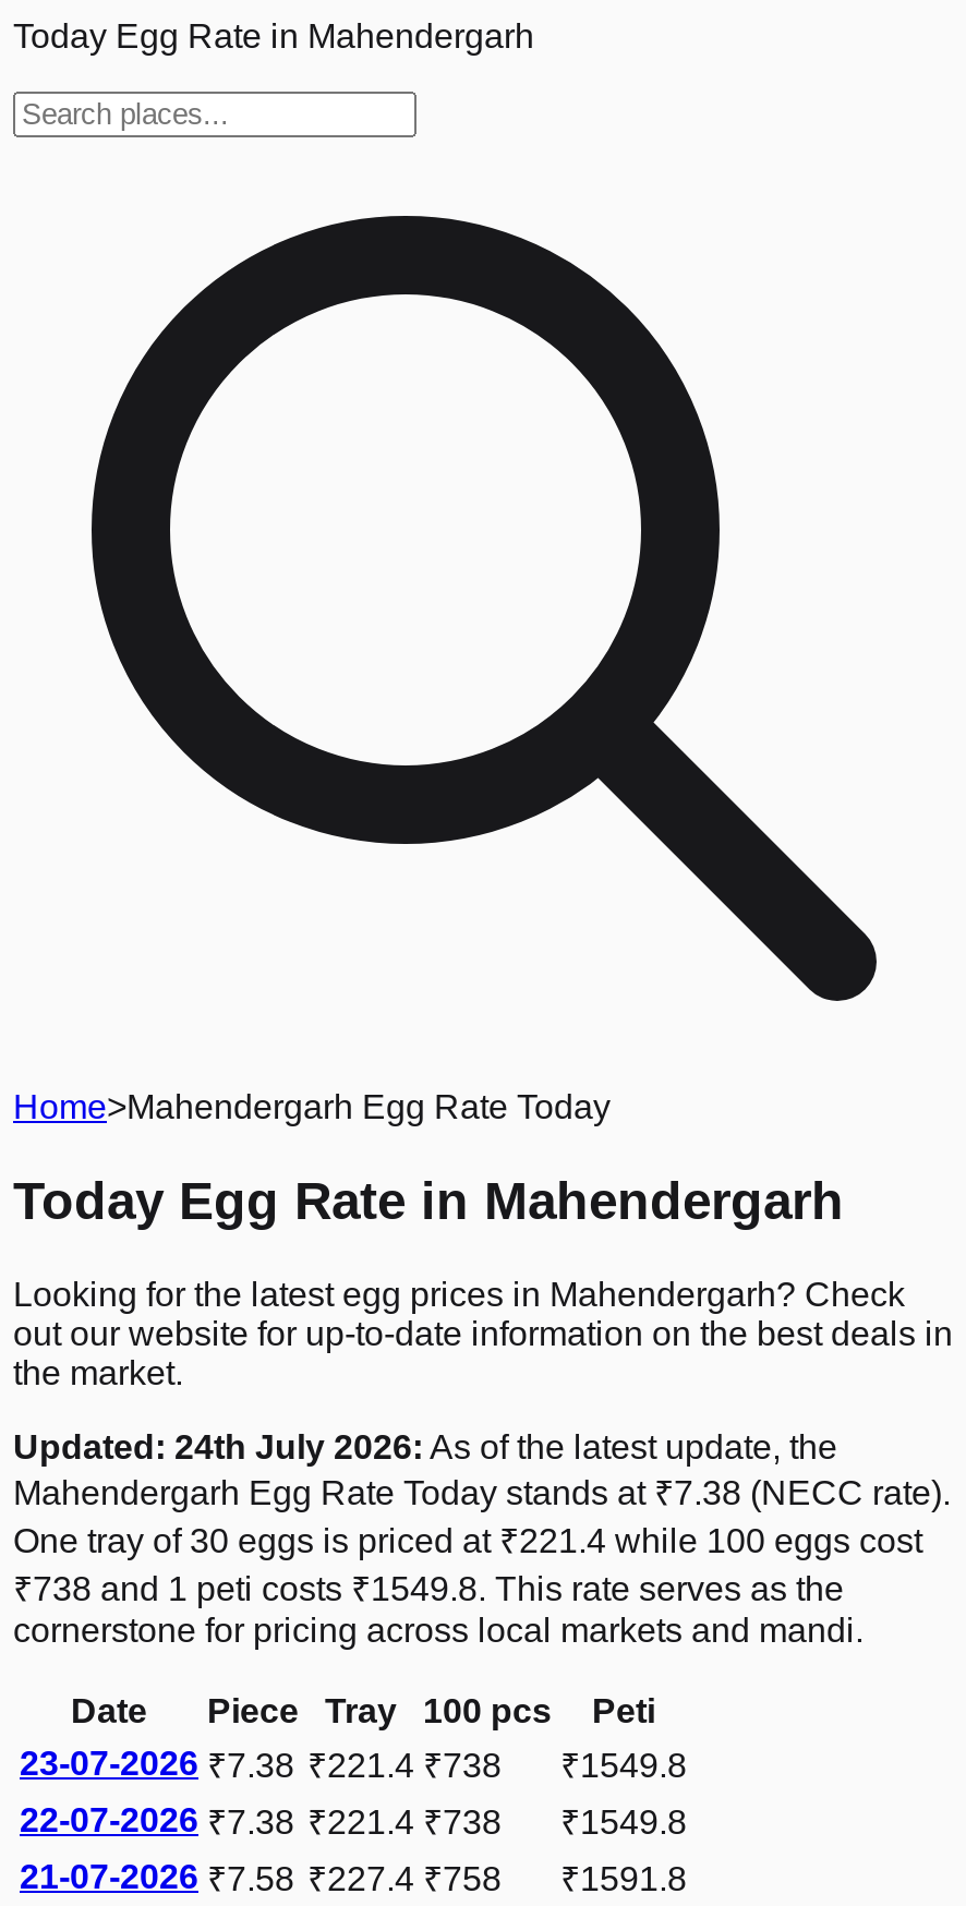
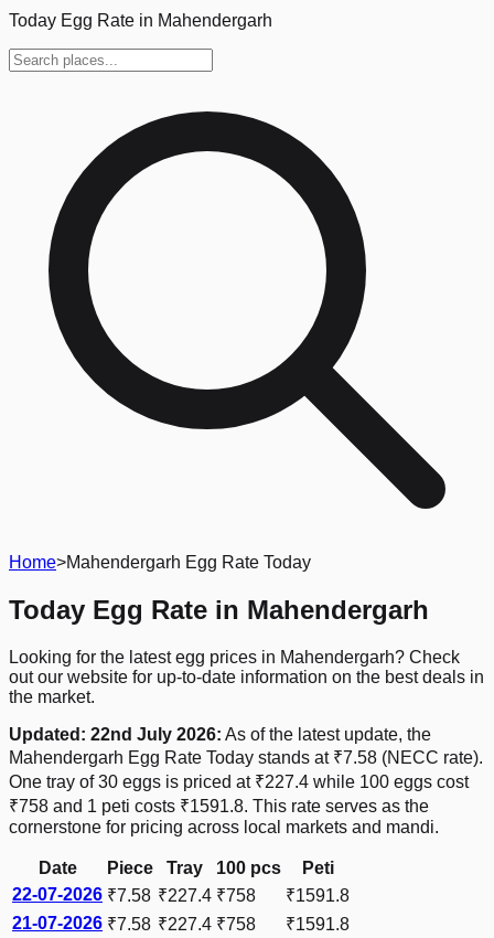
[13,1428,837,1465] Updated: 24th July 2026: As of the latest update, the -> [9,725,431,743] Updated: 22nd July 2026: As of the latest update, the
[13,1473,951,1510] Mahendergarh Egg Rate Today stands at ₹7.38 (NECC rate). -> [9,748,483,767] Mahendergarh Egg Rate Today stands at ₹7.58 (NECC rate).
[13,1521,922,1558] One tray of 30 eggs is priced at ₹221.4 while 100 eggs cost -> [9,772,469,791] One tray of 30 eggs is priced at ₹227.4 while 100 eggs cost
[13,1569,844,1606] ₹738 and 1 peti costs ₹1549.8. This rate serves as the -> [9,796,429,815] ₹758 and 1 peti costs ₹1591.8. This rate serves as the
[20,1744,687,1840] 23-07-2026 ₹7.38 ₹221.4 ₹738 | ₹1549.8 | 22-07-2026 ₹7.38 ₹221.4 ₹738 | ₹1549.8 -> [12,885,350,904] 22-07-2026 ₹7.58 ₹227.4 ₹758 | ₹1591.8

